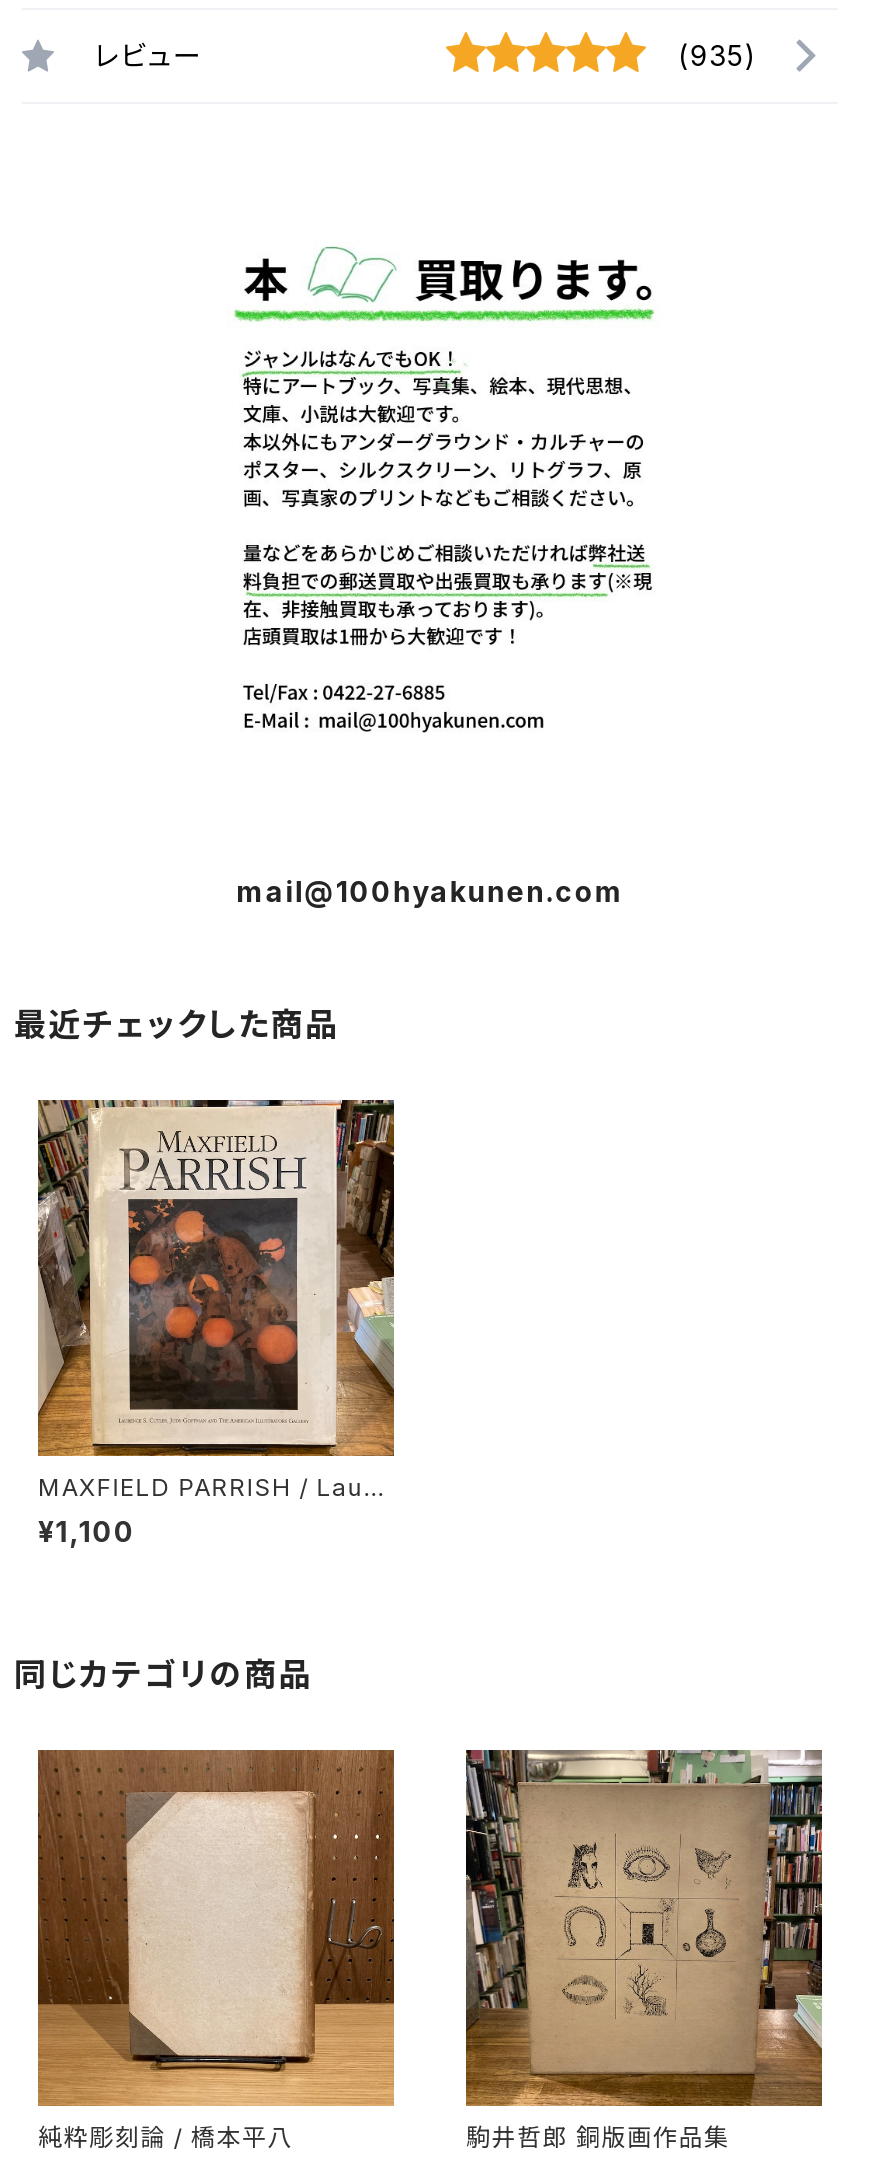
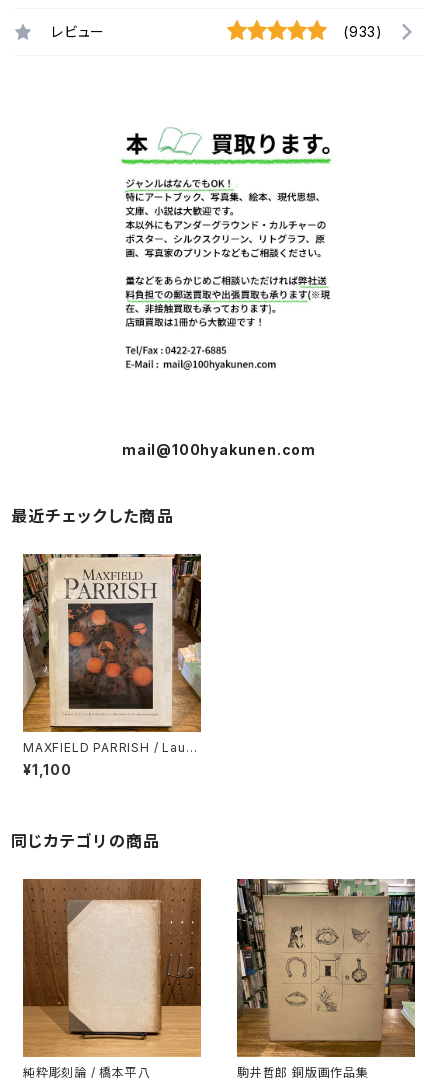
[678,38,758,72] (935) -> [343,23,383,40] (933)

